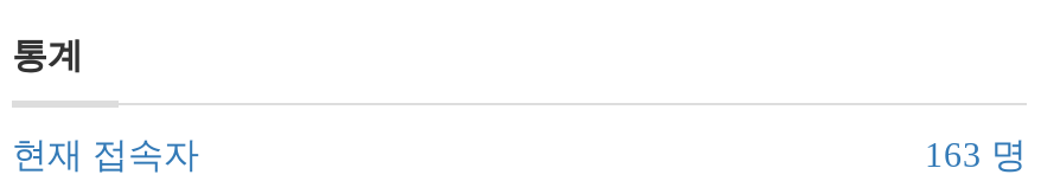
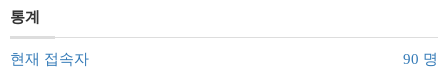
[925,136,1027,174] 163 명 -> [403,51,438,67] 90 명

